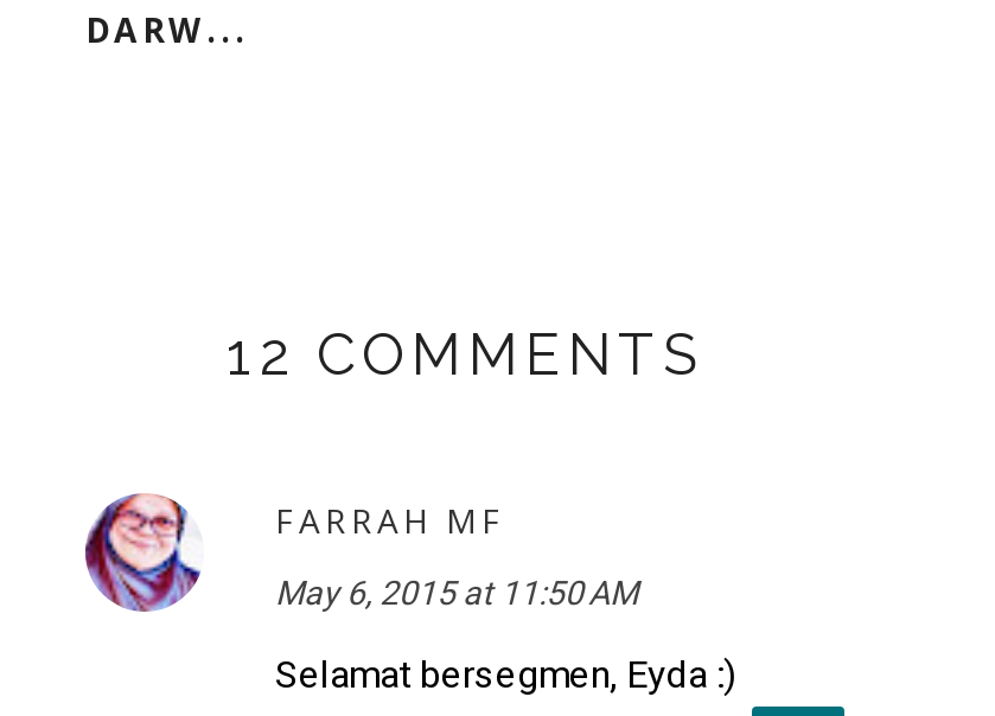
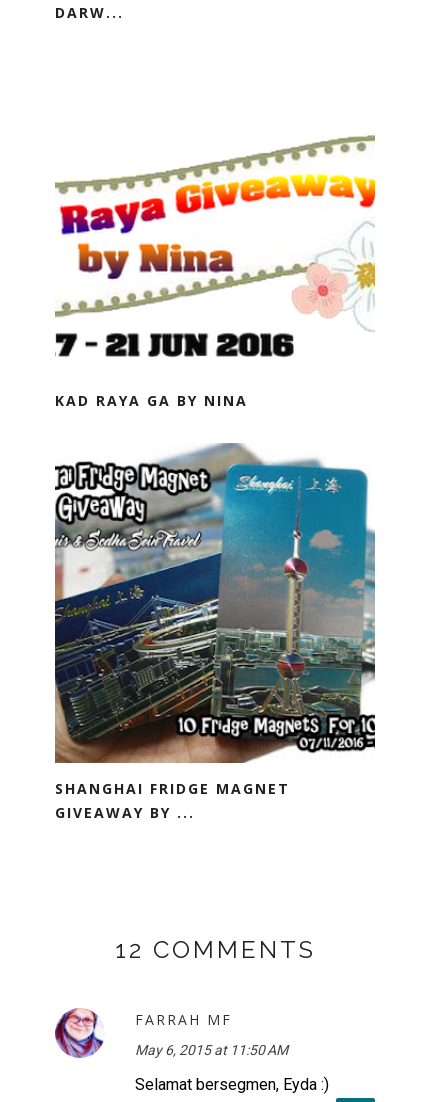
none -> [54,135,376,410] [image] | KAD RAYA GA BY NINA
none -> [54,442,376,822] [image] | SHANGHAI FRIDGE MAGNET | GIVEAWAY BY ...

